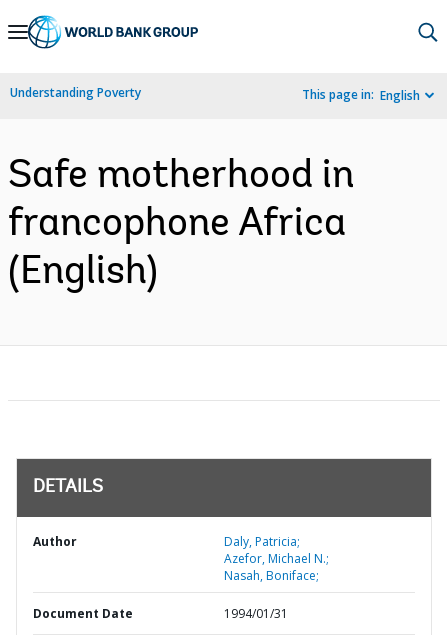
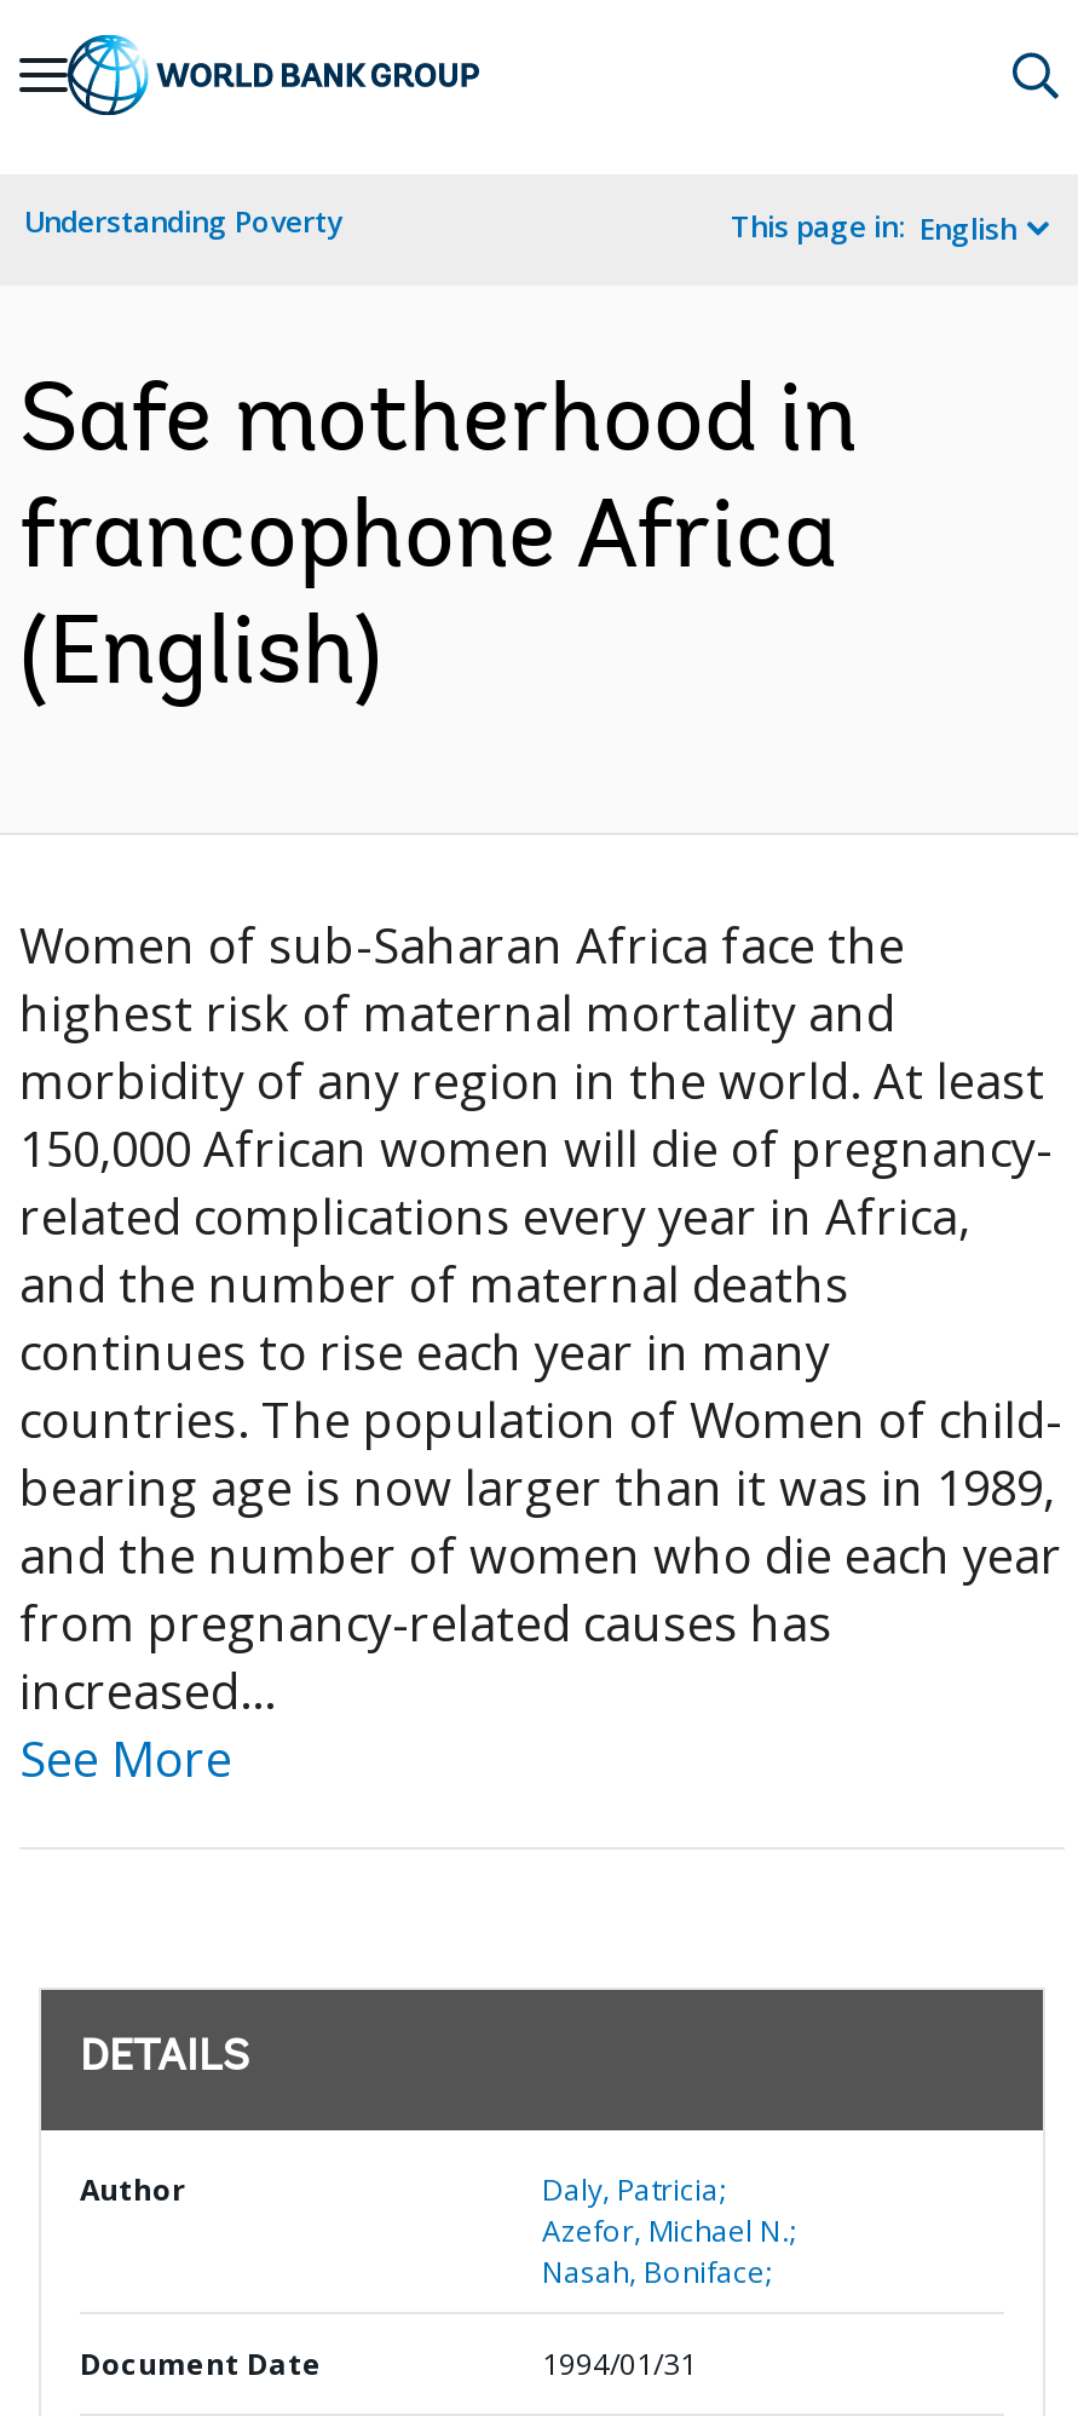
none -> [19,913,1062,1791] Women of sub-Saharan Africa face the | highest risk of maternal mortality and | morbidity of any region in the world. At least | 150,000 African women will die of pregnancy- | related complications every year in Africa, | and the number of maternal deaths | continues to rise each year in many | countries. The population of Women of child- | bearing age is now larger than it was in 1989, | and the number of women who die each year | from pregnancy-related causes has | increased... | See More

